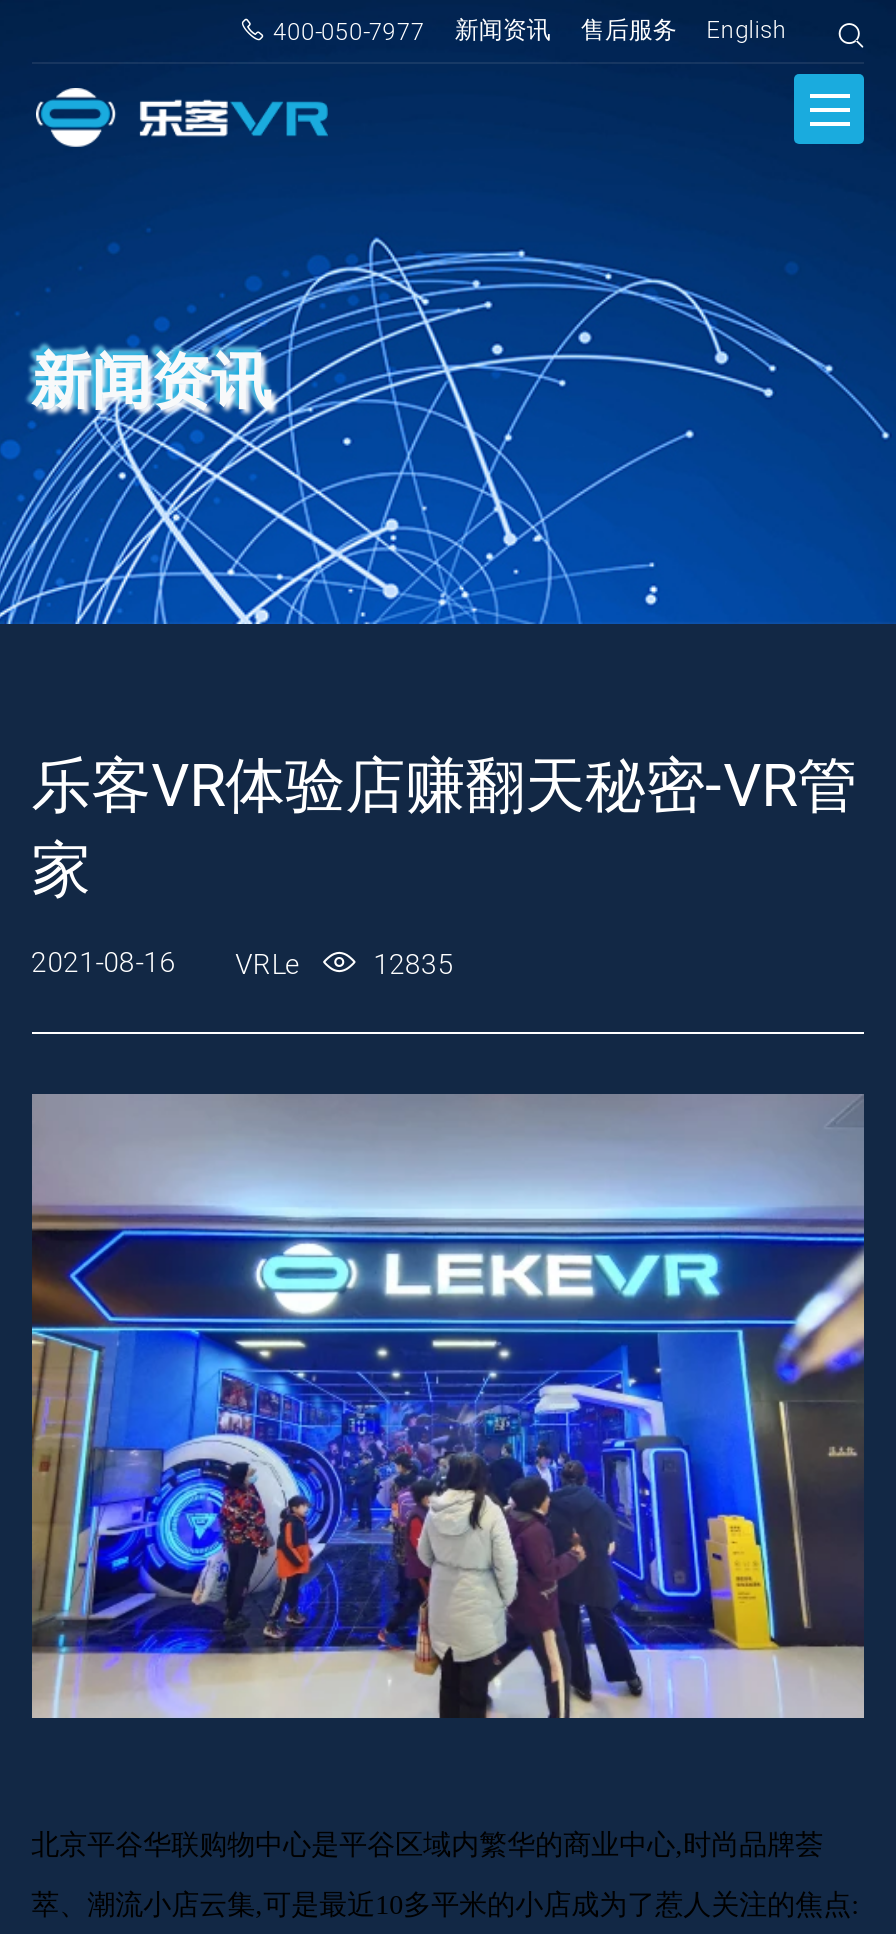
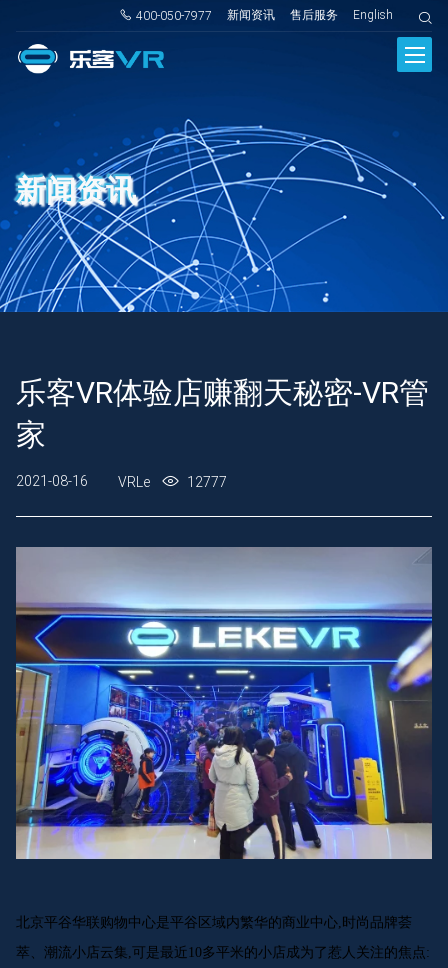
[31,946,453,980] 2021-08-16 VRLe 12835 -> [16,473,227,490] 2021-08-16 VRLe 12777

